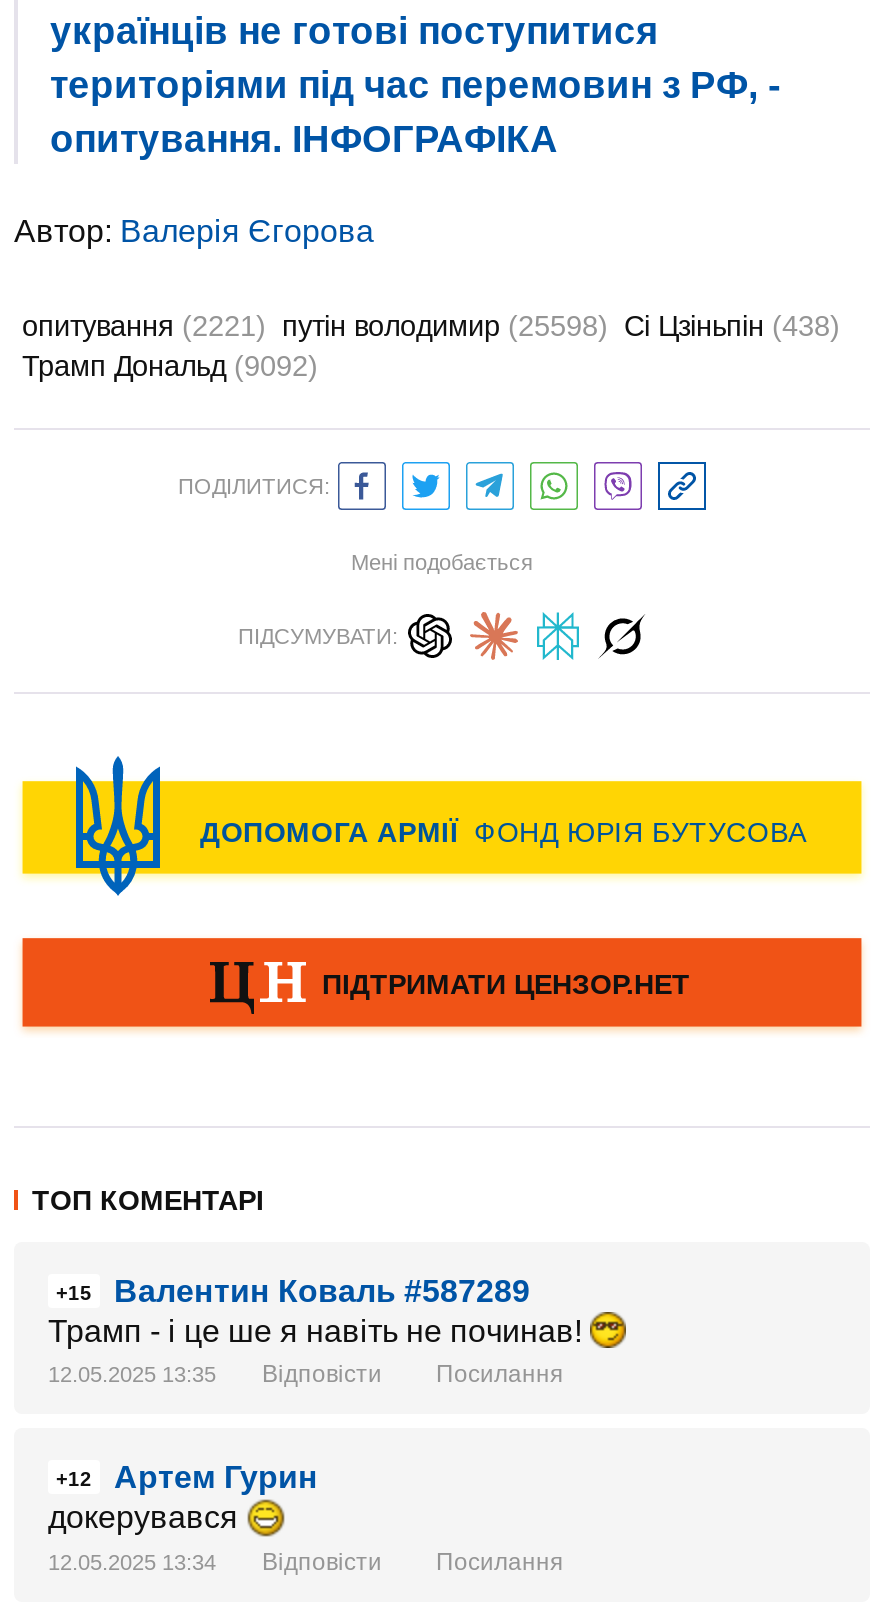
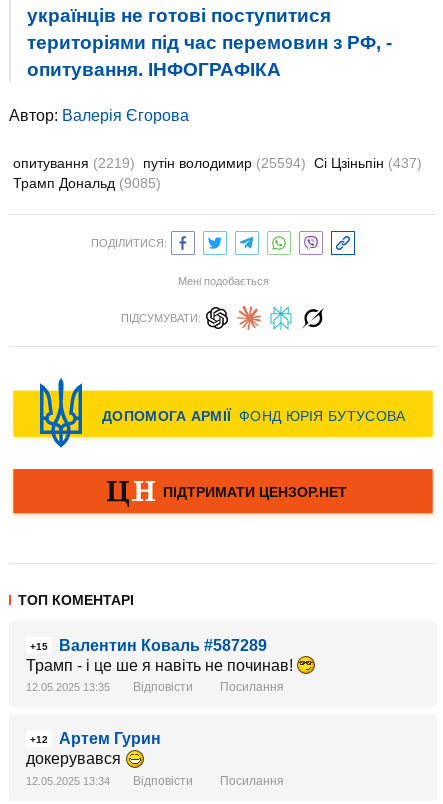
[22,309,840,341] опитування (2221) путін володимир (25598) Сі Цзіньпін (438) -> [13,155,422,171] опитування (2219) путін володимир (25594) Сі Цзіньпін (437)
[22,349,318,381] Трамп Дональд (9092) -> [13,175,161,191] Трамп Дональд (9085)

